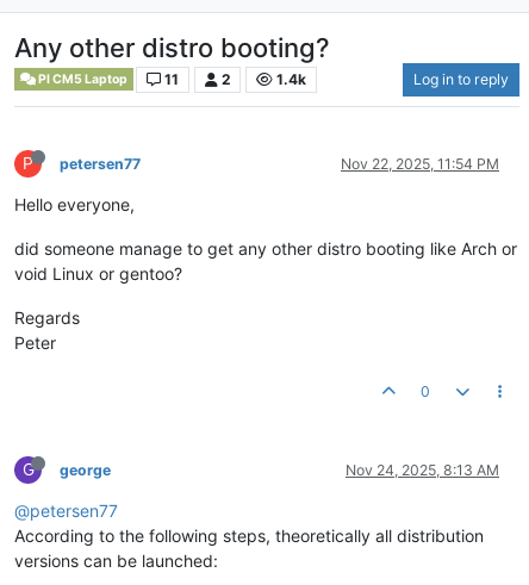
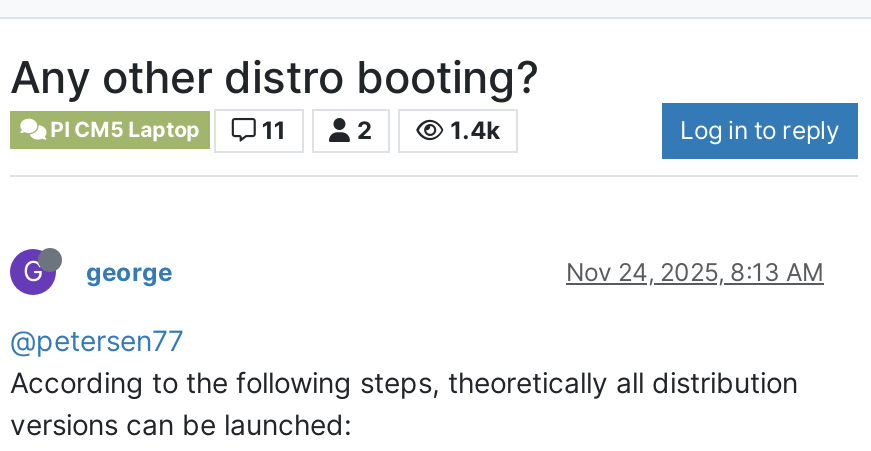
[14,153,517,400] P | petersen77 | Nov 22, 2025, 11:54 PM | Hello everyone, | did someone manage to get any other distro booting like Arch or | void Linux or gentoo? | Regards | Peter | 0 -> none

